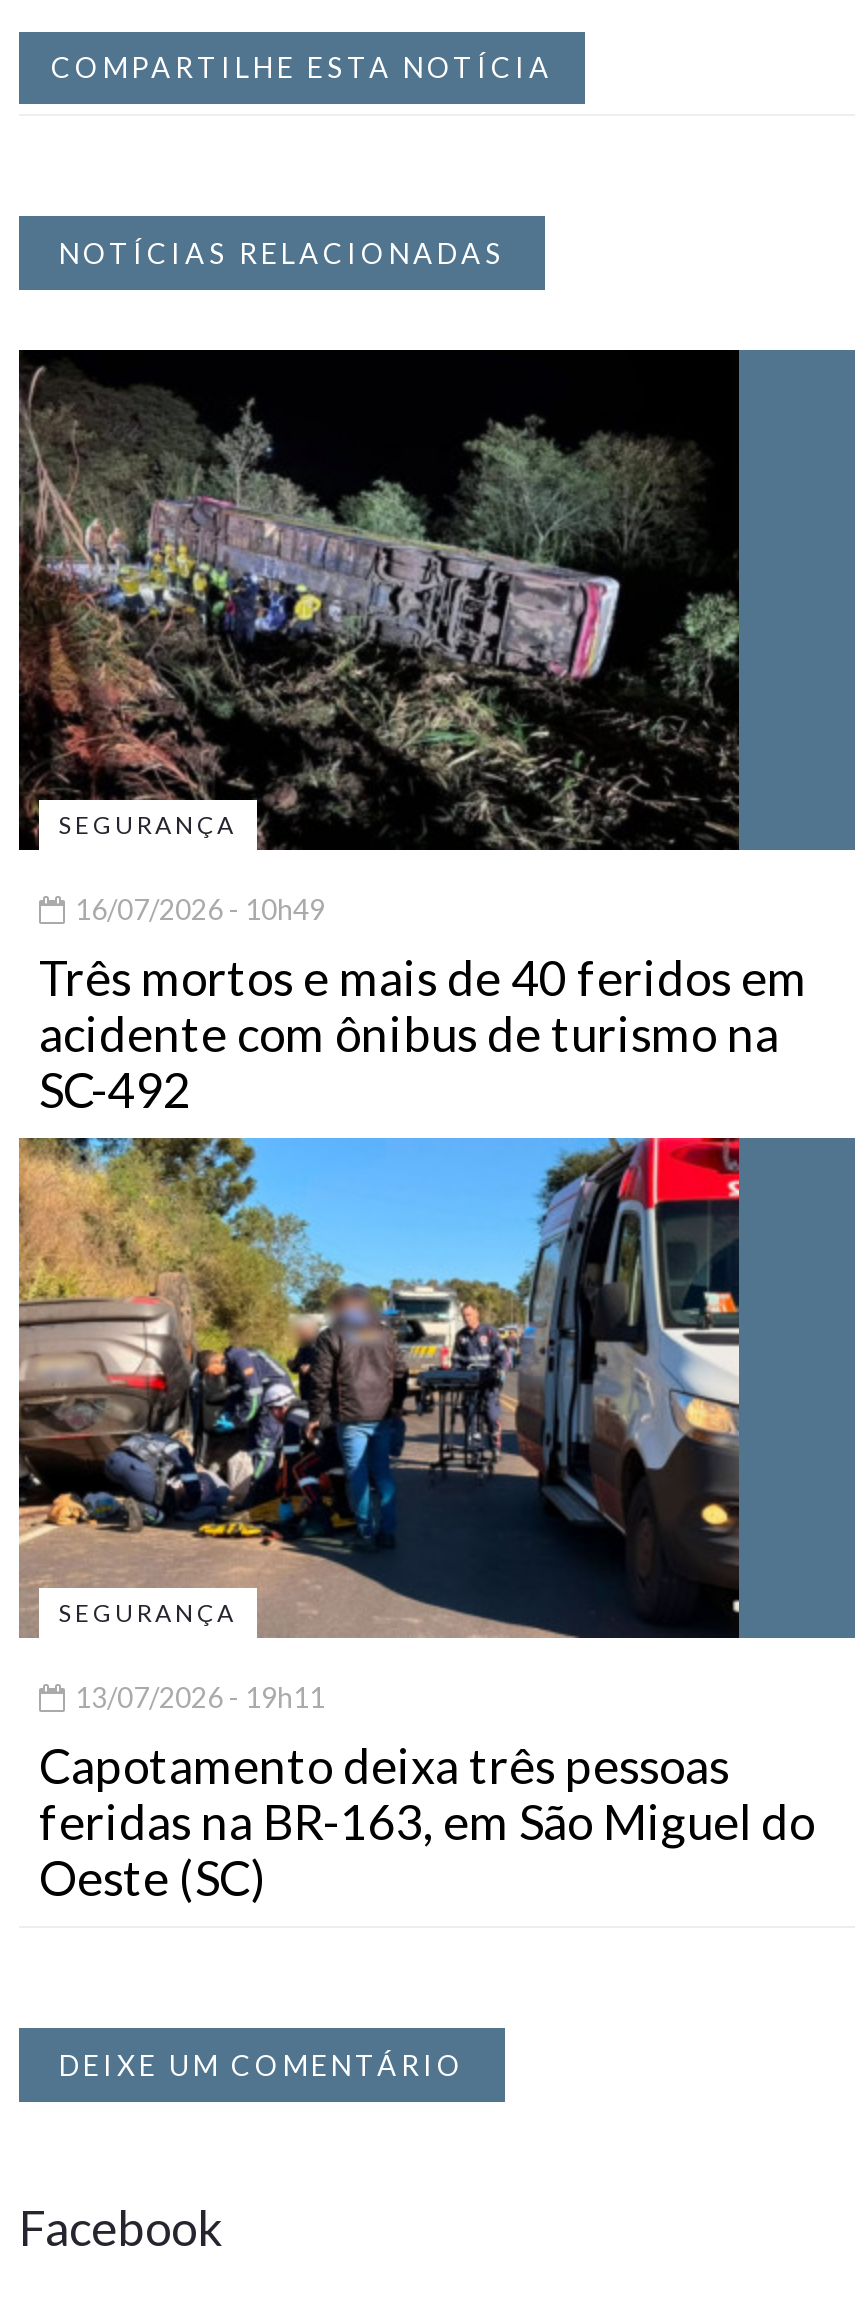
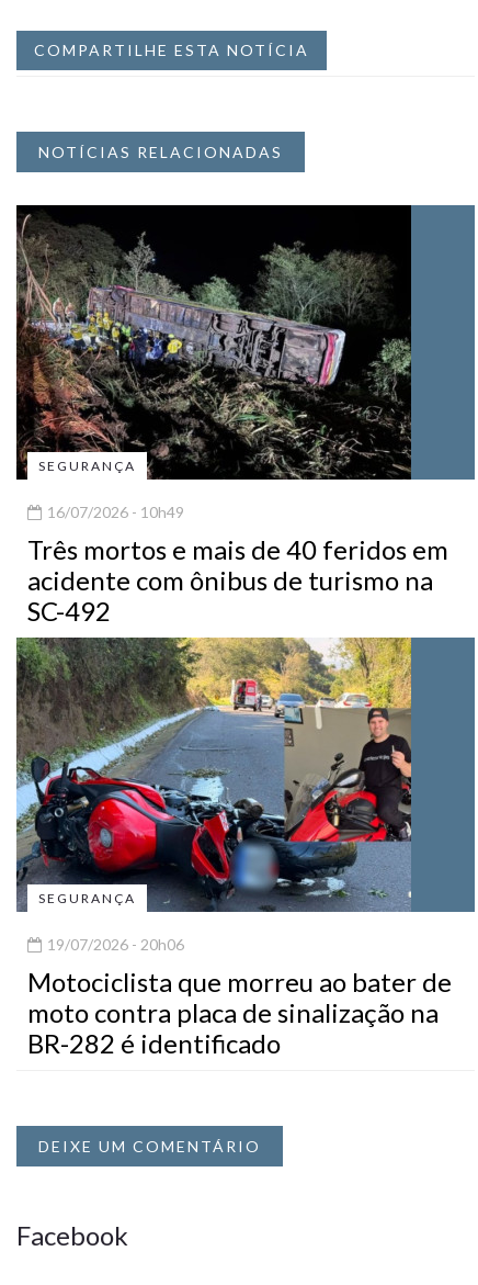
[17,1136,815,1905] [image] | 13/07/2026 - 19h11 | Capotamento deixa três pessoas | feridas na BR-163, em São Miguel do | Oeste (SC) -> [15,636,452,1059] [image] | 19/07/2026 - 20h06 | Motociclista que morreu ao bater de | moto contra placa de sinalização na | BR-282 é identificado

